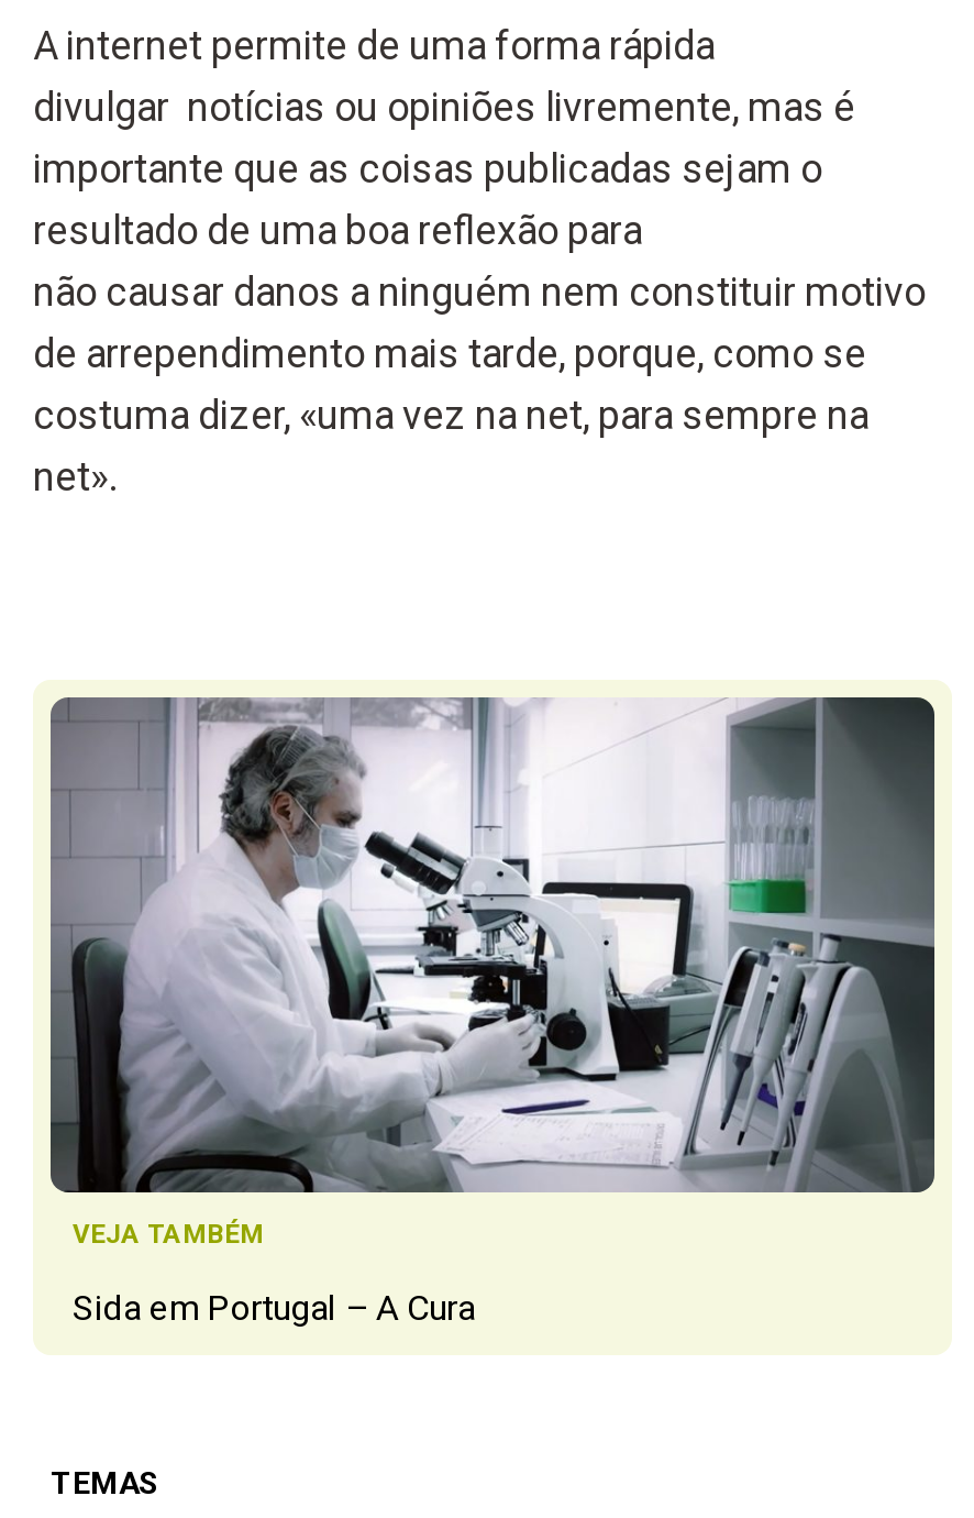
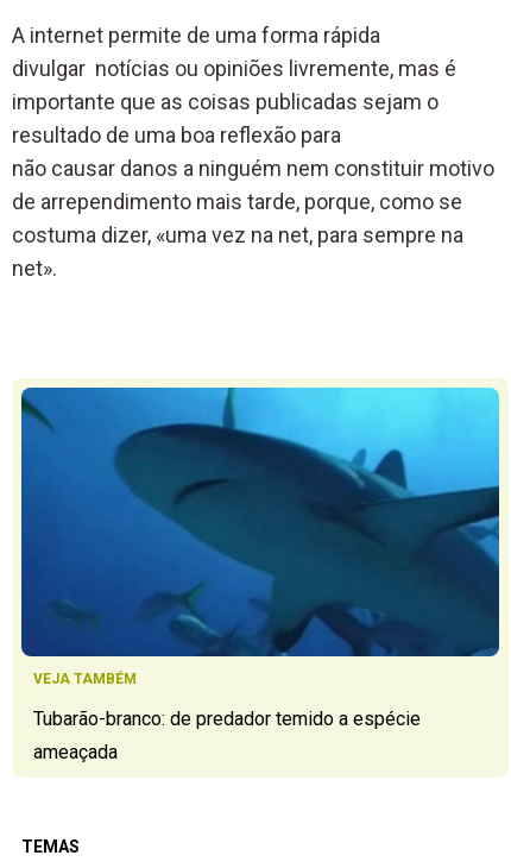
[48,695,937,1195] [image] -> [20,386,500,658] [image]
[73,1288,475,1330] Sida em Portugal – A Cura -> [33,707,421,763] Tubarão-branco: de predador temido a espécie | ameaçada

